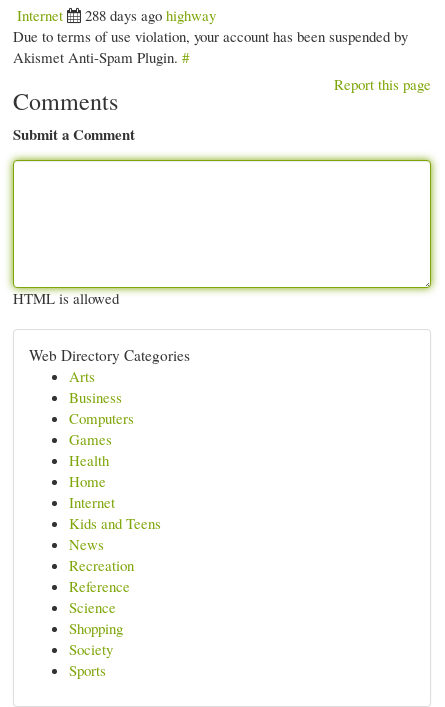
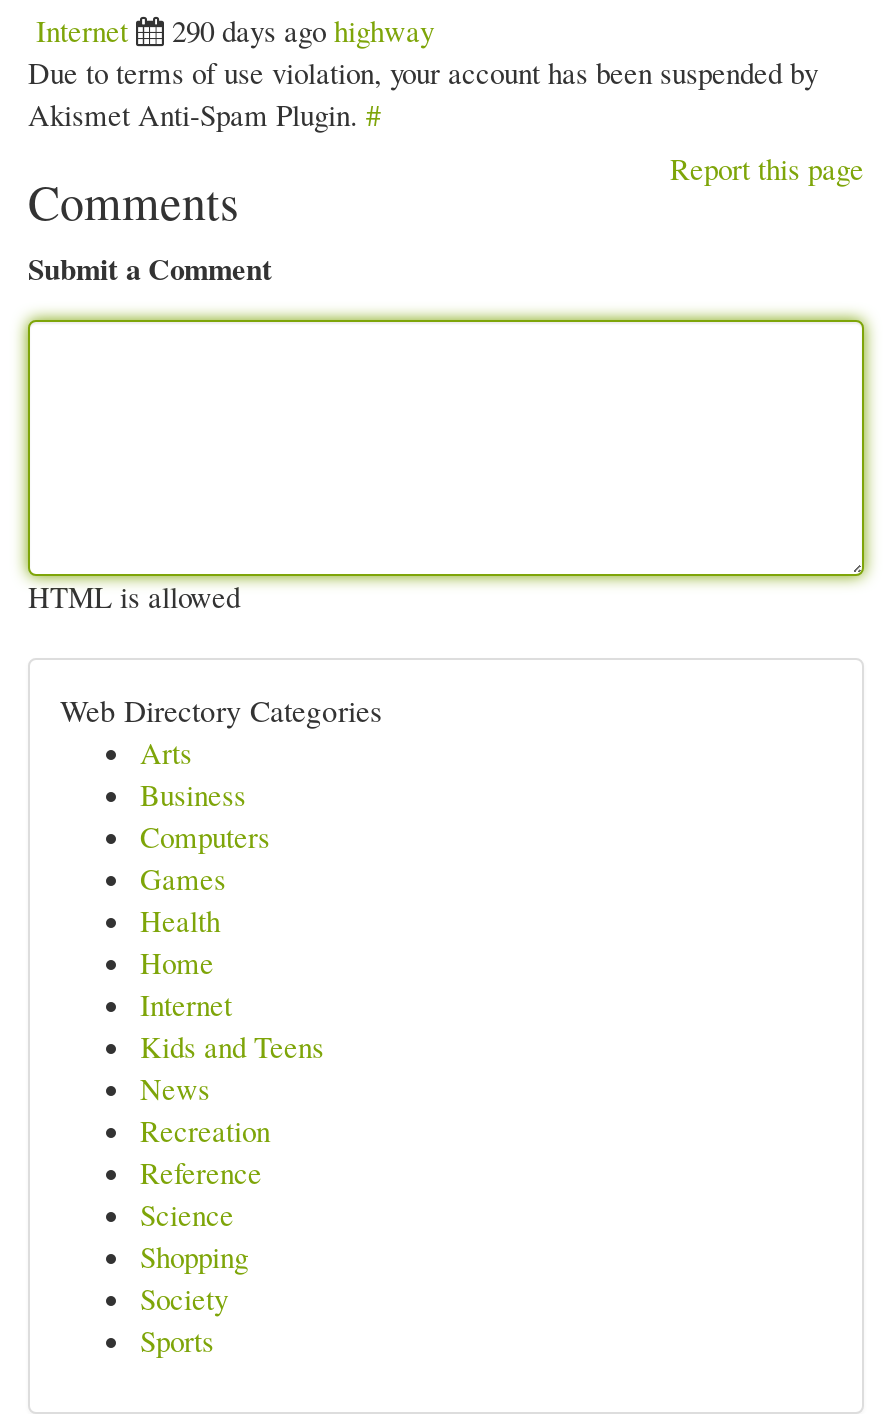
[85,5,216,25] 288 days ago highway -> [172,10,434,50] 290 days ago highway

